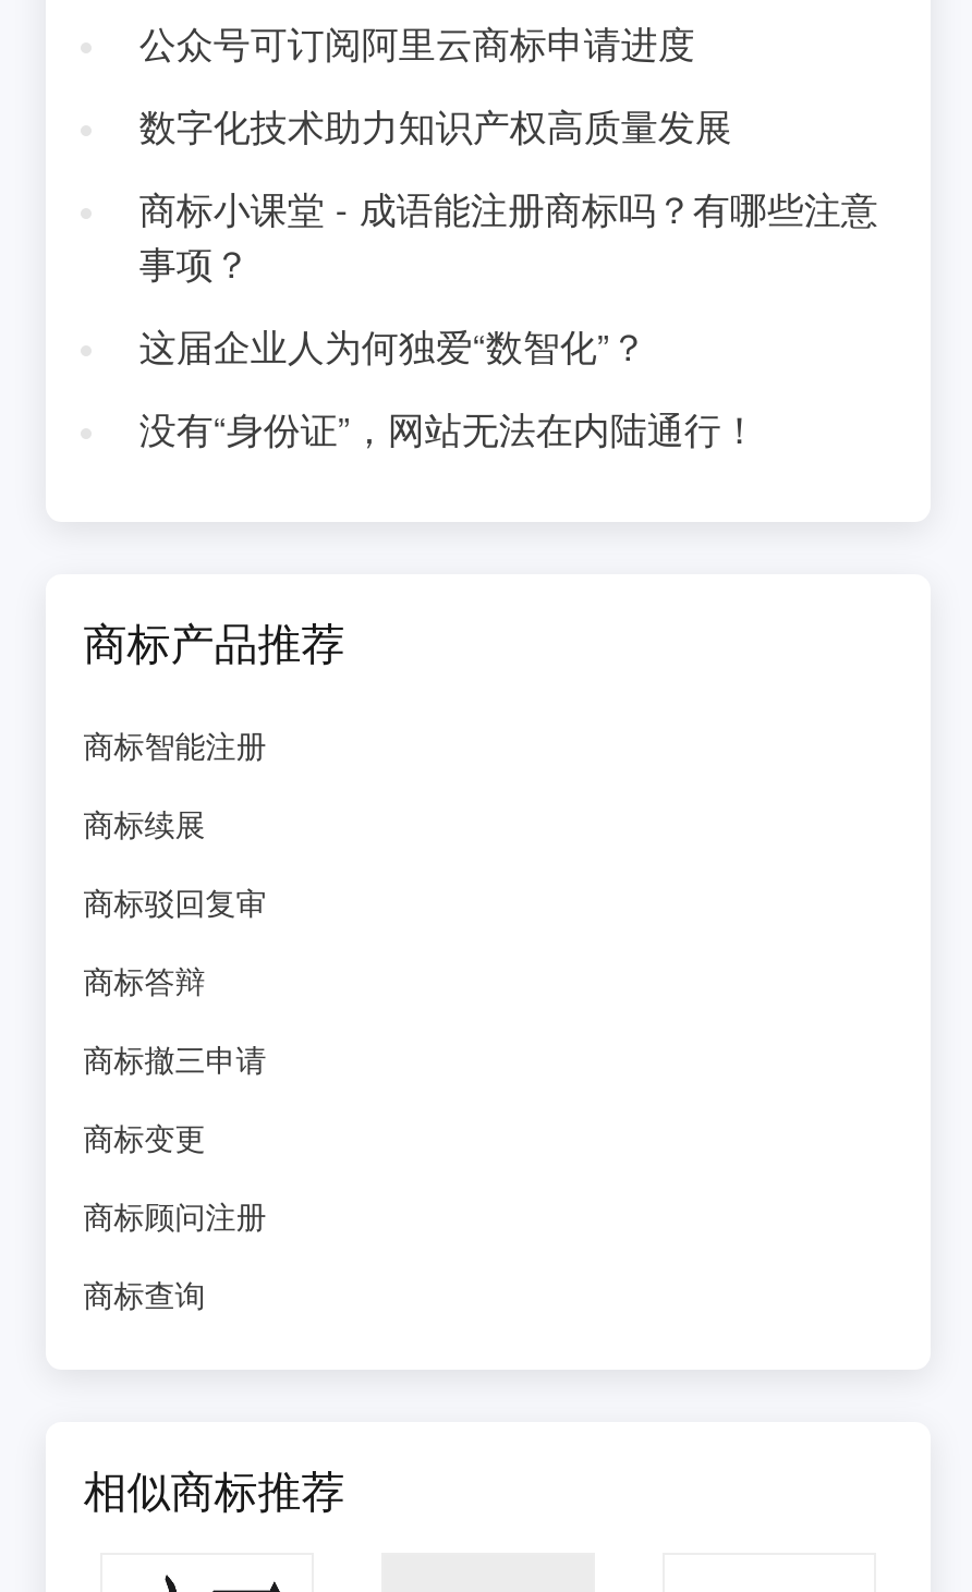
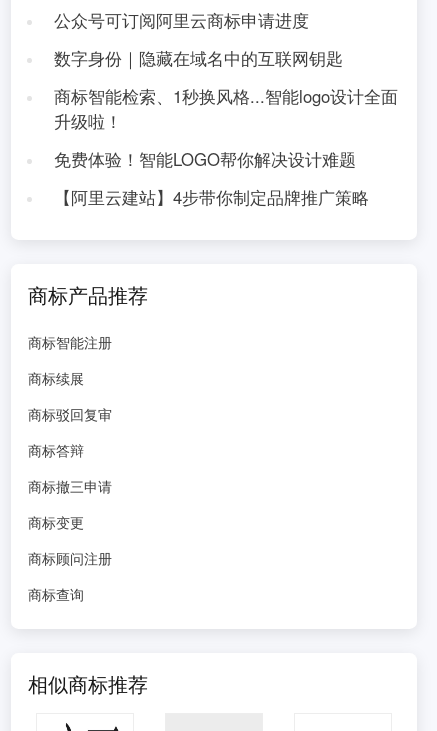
[139,99,732,151] 数字化技术助力知识产权高质量发展 -> [54,46,343,70] 数字身份｜隐藏在域名中的互联网钥匙
[139,182,878,289] 商标小课堂 - 成语能注册商标吗？有哪些注意 | 事项？ -> [54,84,398,133] 商标智能检索、1秒换风格...智能logo设计全面 | 升级啦！
[139,319,647,371] 这届企业人为何独爱“数智化”？ -> [54,147,356,171] 免费体验！智能LOGO帮你解决设计难题
[139,402,758,454] 没有“身份证”，网站无法在内陆通行！ -> [54,185,369,209] 【阿里云建站】4步带你制定品牌推广策略

